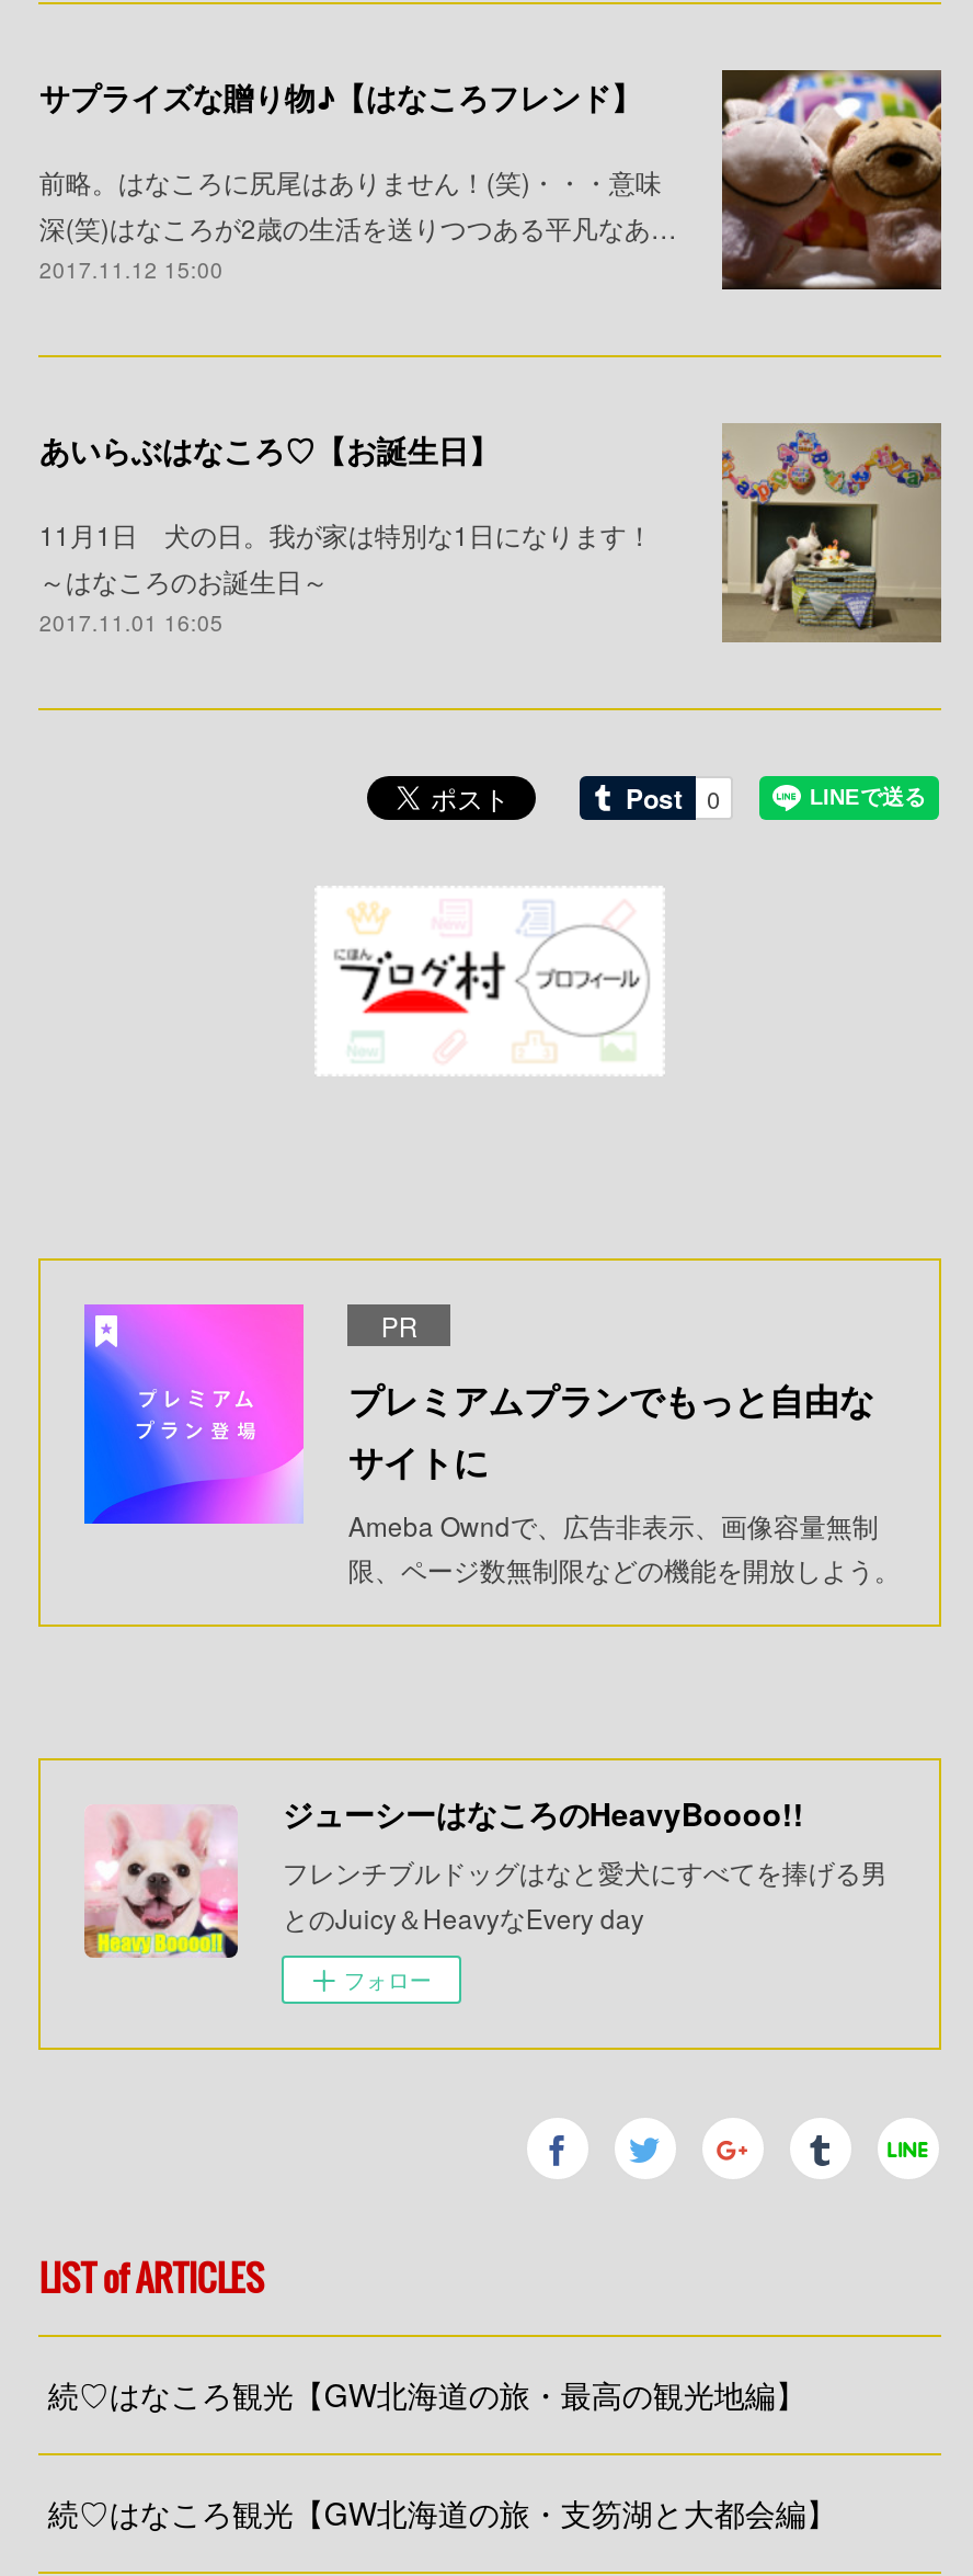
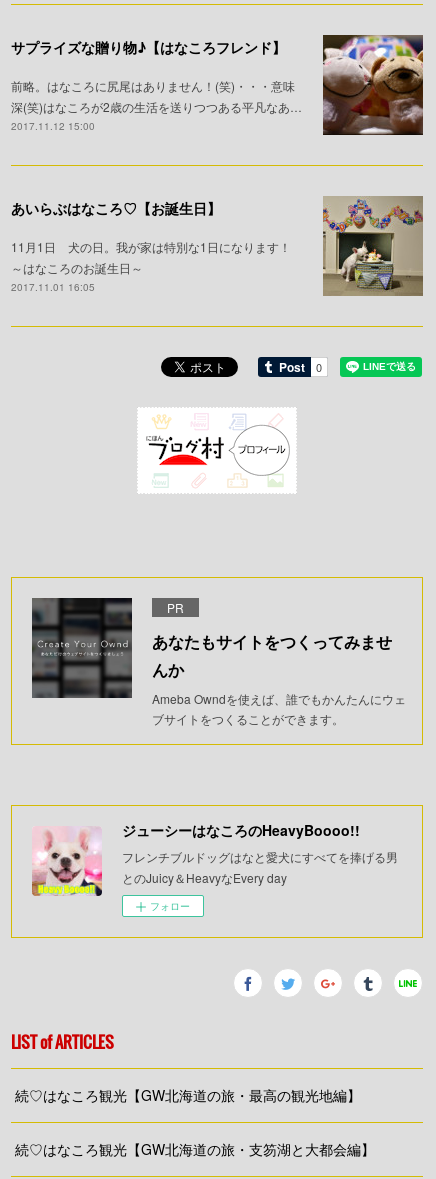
[82,1303,900,1587] [image] | プレミアムプランでもっと自由な | サイトに | Ameba Owndで、広告非表示、画像容量無制 | 限、ページ数無制限などの機能を開放しよう。 -> [31,597,406,727] [image] | あなたもサイトをつくってみませ | んか | Ameba Owndを使えば、誰でもかんたんにウェ | ブサイトをつくることができます。

